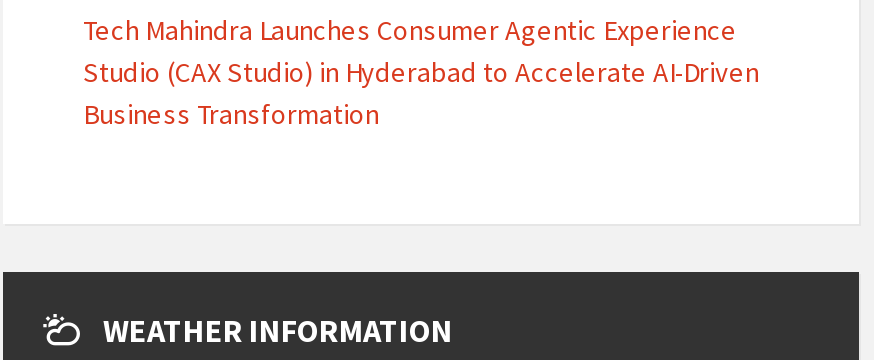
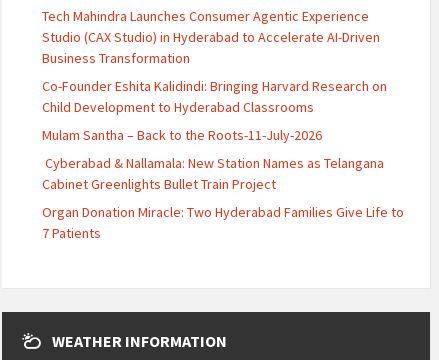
none -> [42,77,404,242] Co-Founder Eshita Kalidindi: Bringing Harvard Research on | Child Development to Hyderabad Classrooms | Mulam Santha – Back to the Roots-11-July-2026 | Cyberabad & Nallamala: New Station Names as Telangana | Cabinet Greenlights Bullet Train Project | Organ Donation Miracle: Two Hyderabad Families Give Life to | 7 Patients

